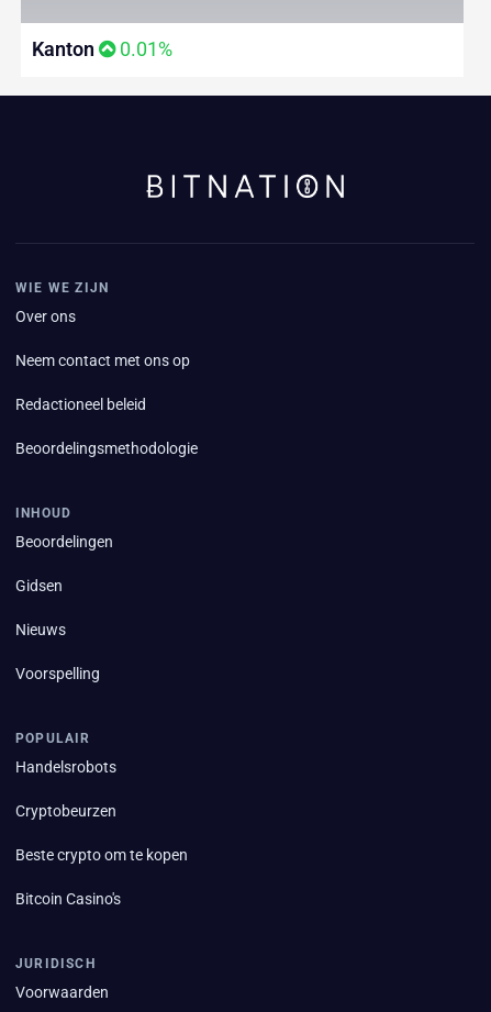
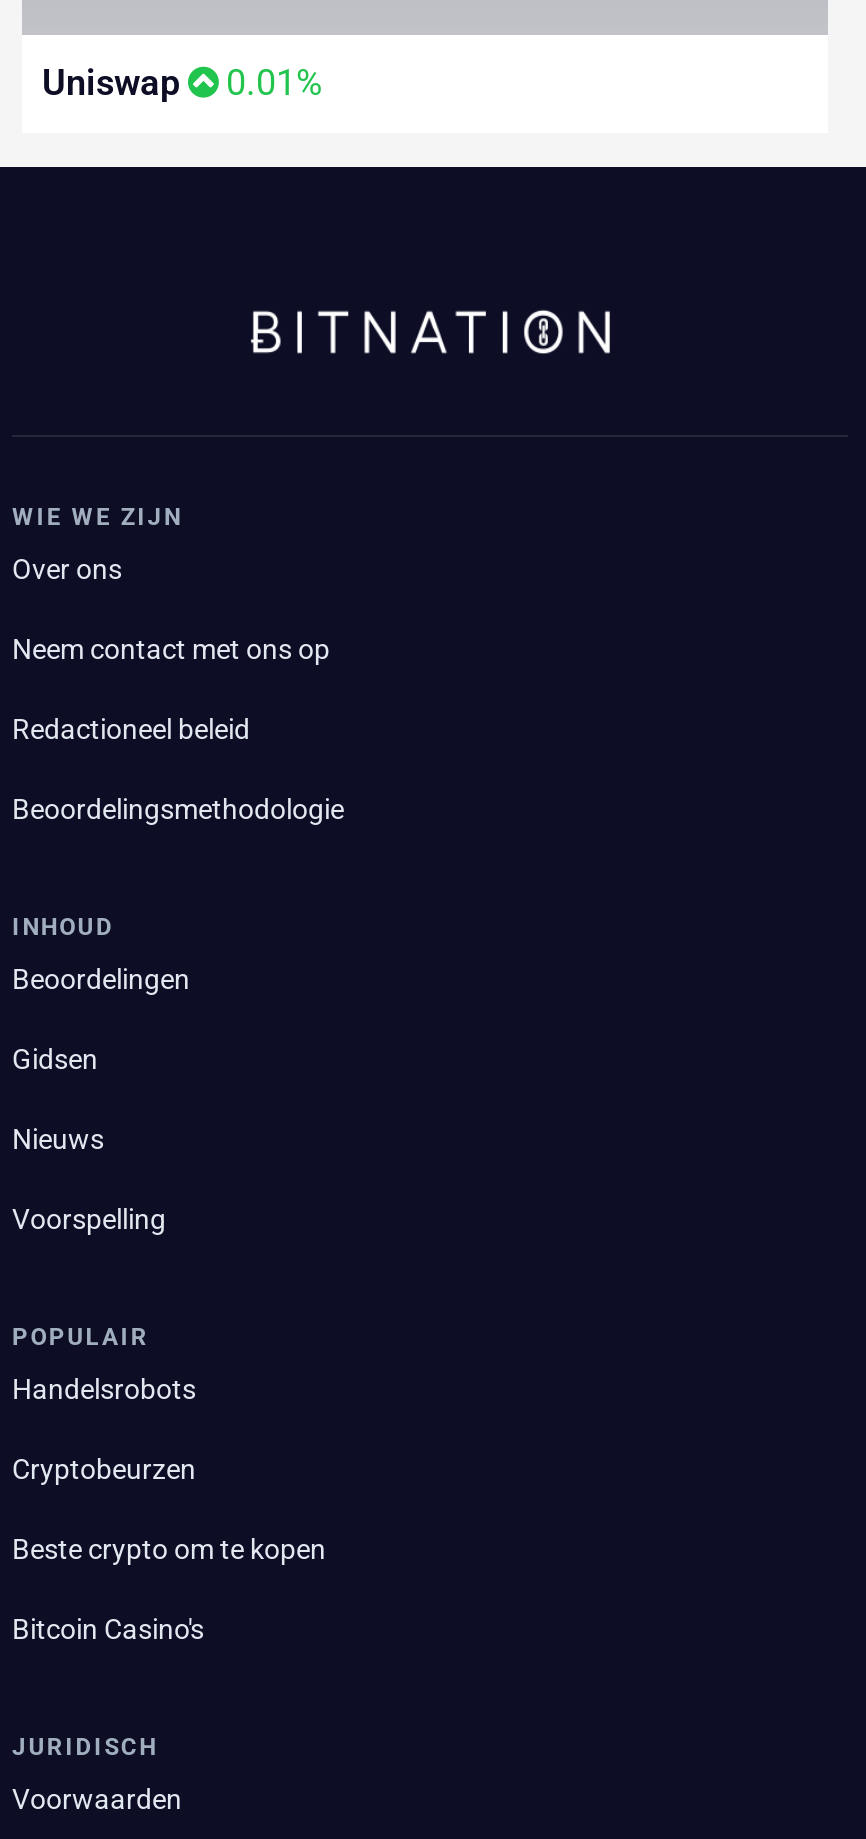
[32,37,94,60] Kanton -> [42,61,180,103] Uniswap

